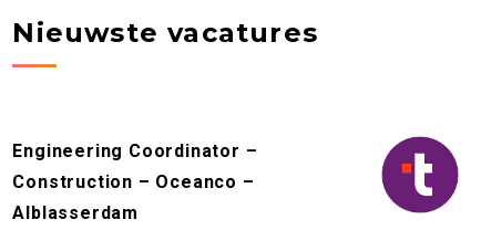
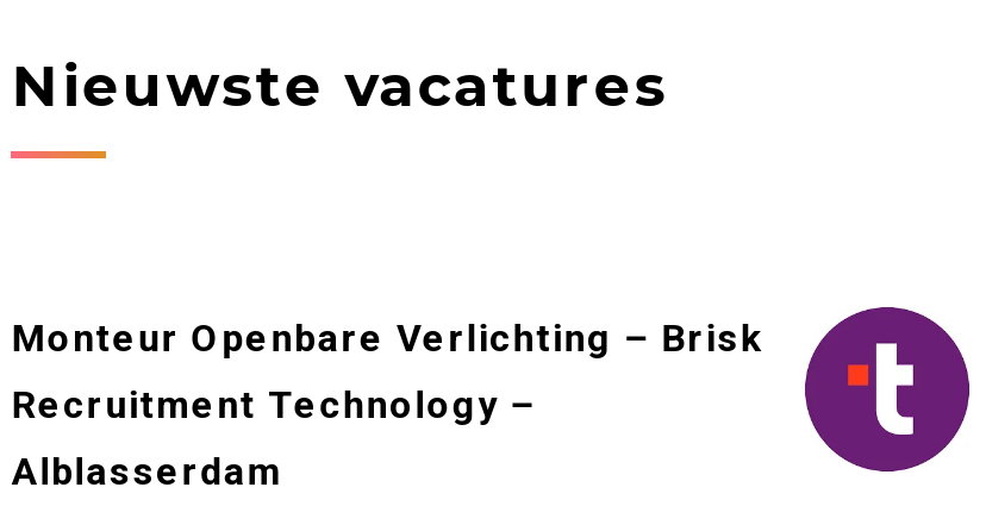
[13,140,258,161] Engineering Coordinator – -> [12,317,764,362] Monteur Openbare Verlichting – Brisk
[13,171,254,192] Construction – Oceanco – -> [12,383,536,429] Recruitment Technology –

